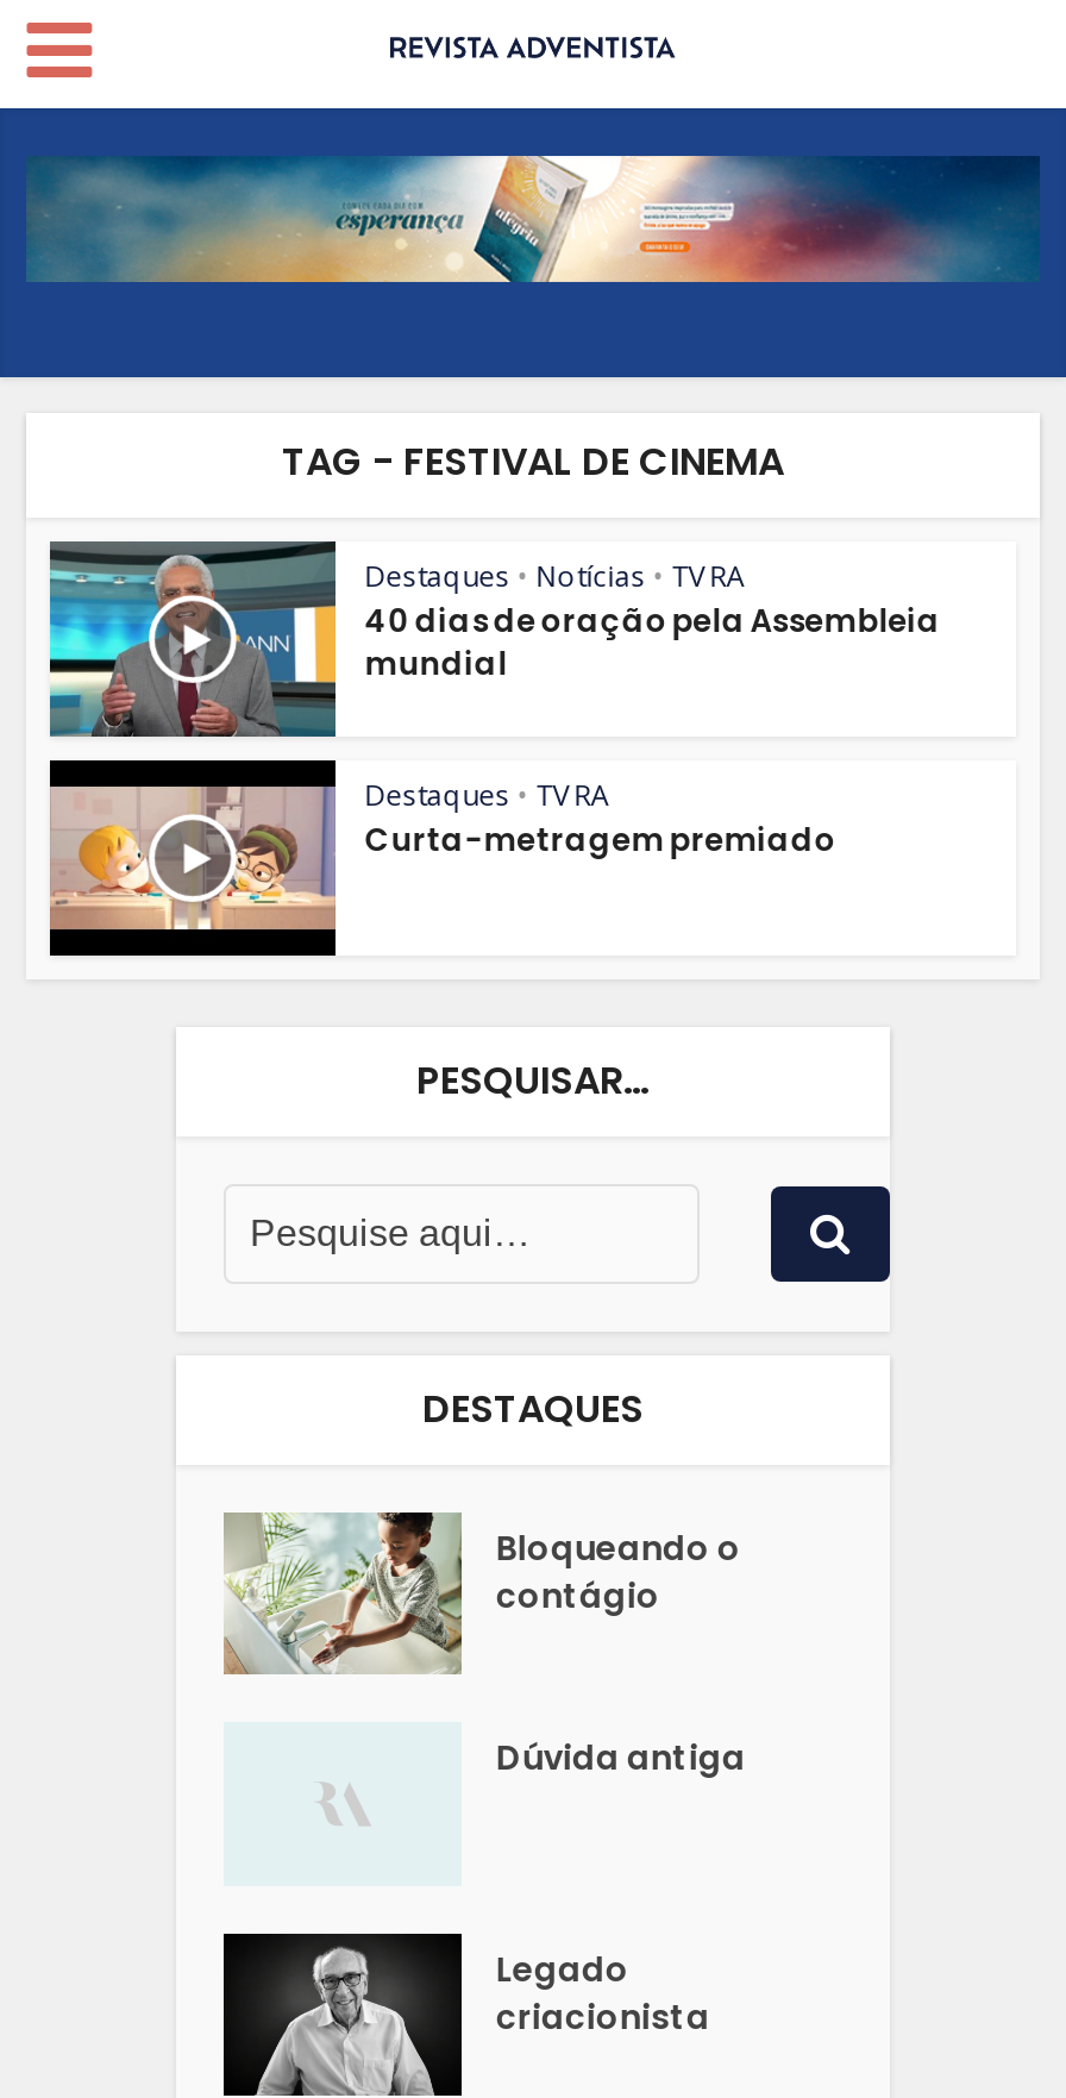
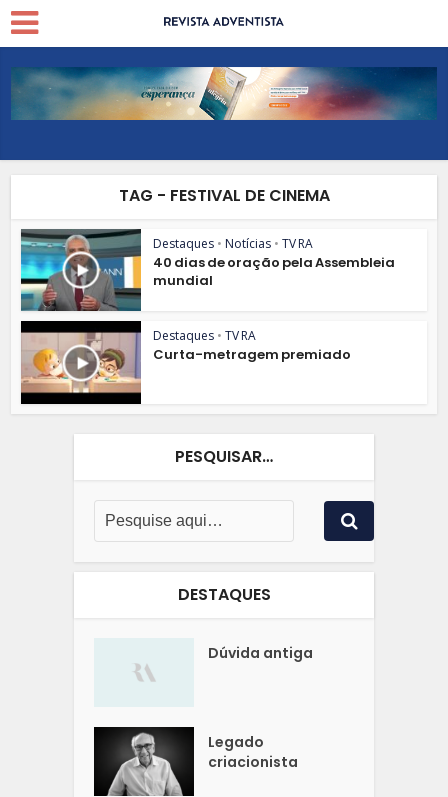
[221,1508,741,1674] [image] | Bloqueando o | contágio -> none

